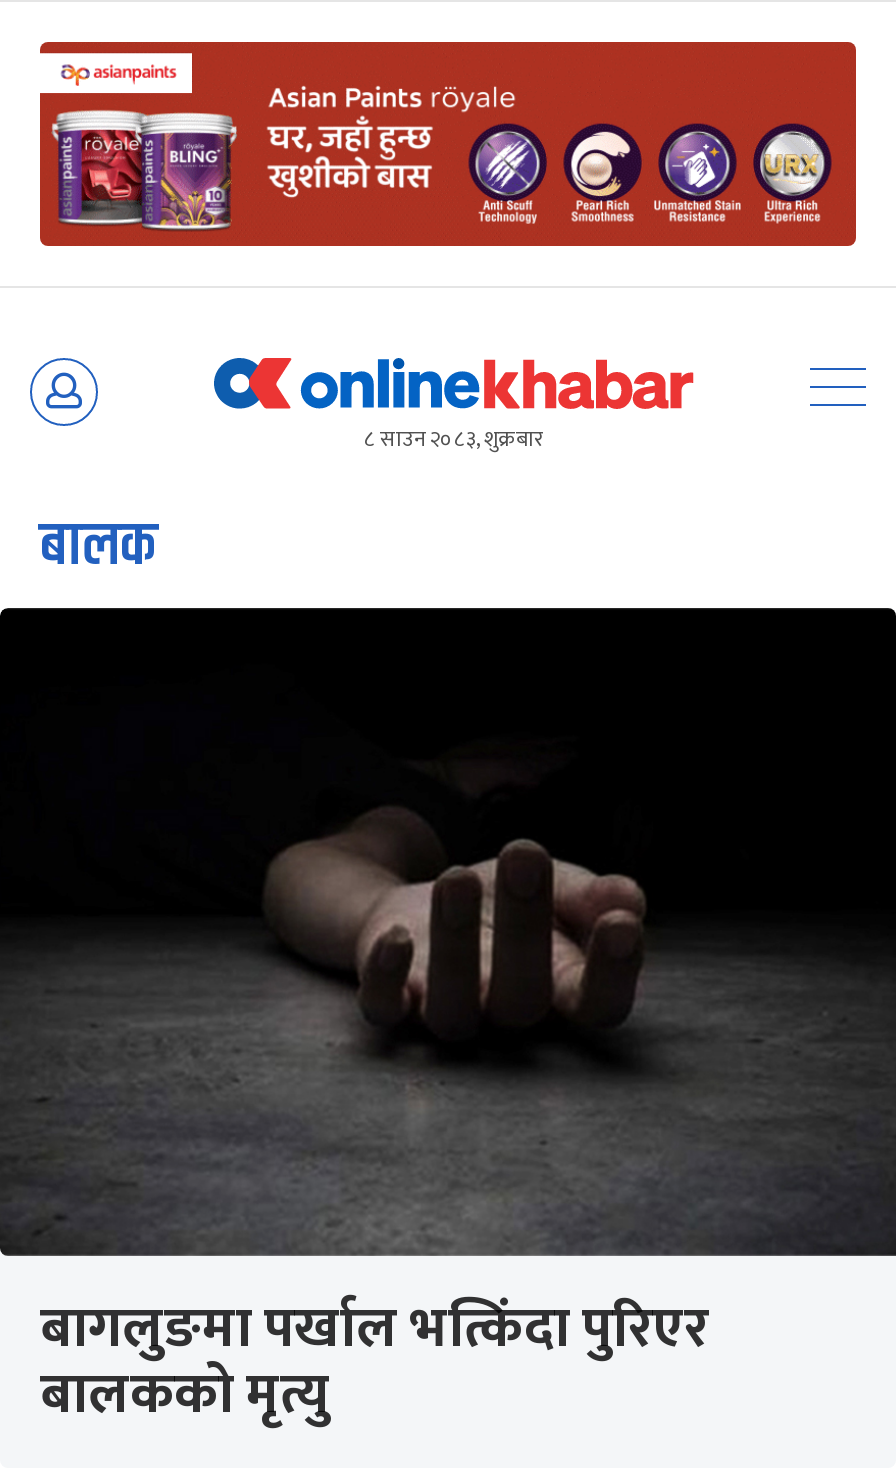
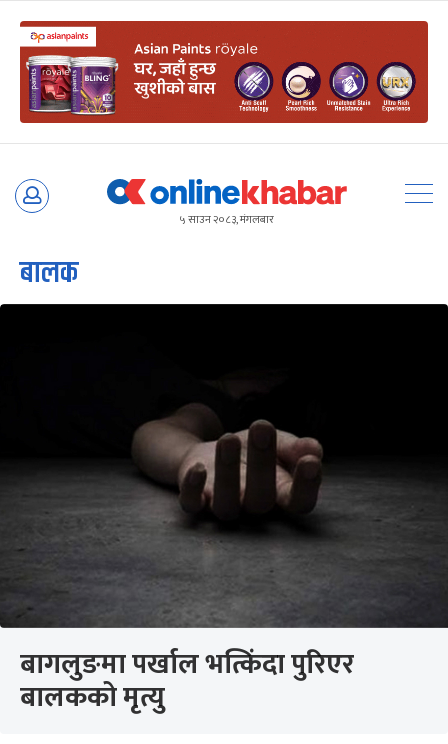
[364,422,544,458] ८ साउन २०८३, शुक्रबार -> [180,211,274,229] ५ साउन २०८३, मंगलबार

